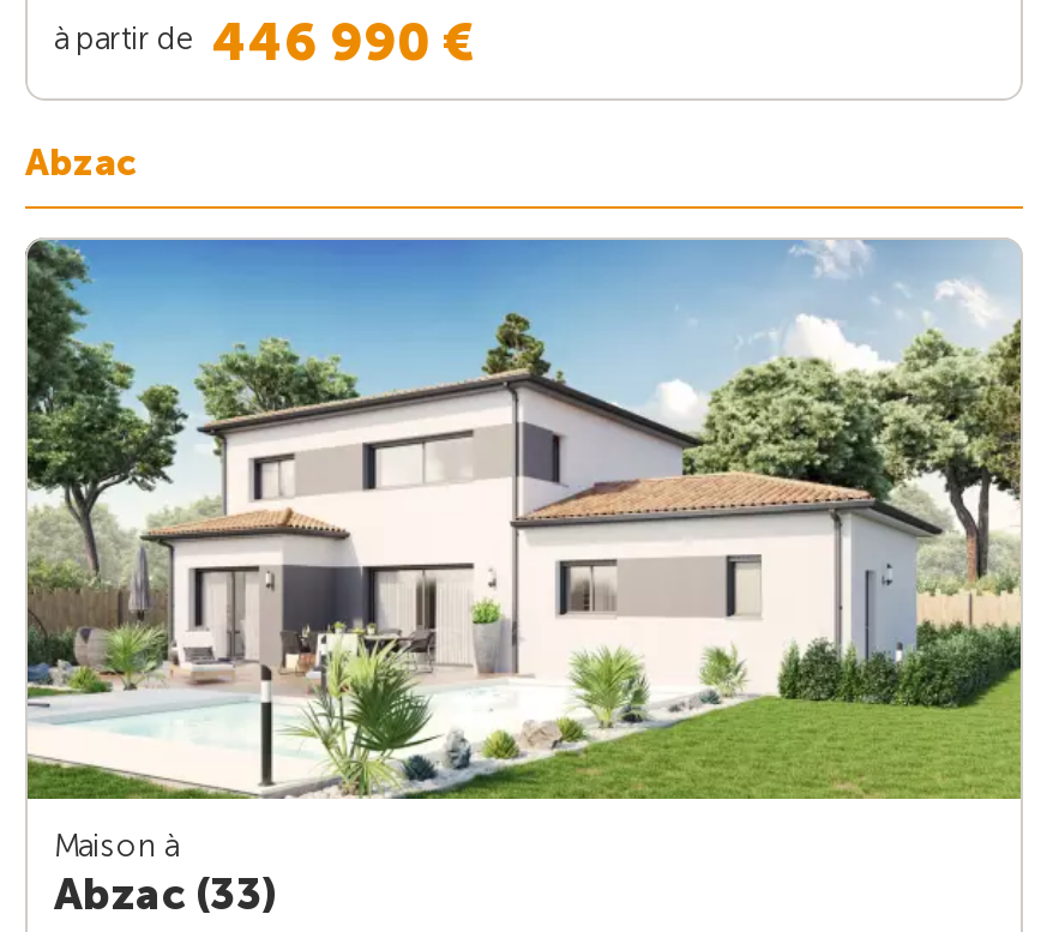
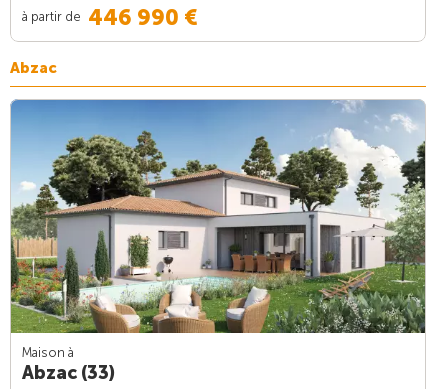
[25,240,1023,801] [image] -> [10,100,426,334] [image]

